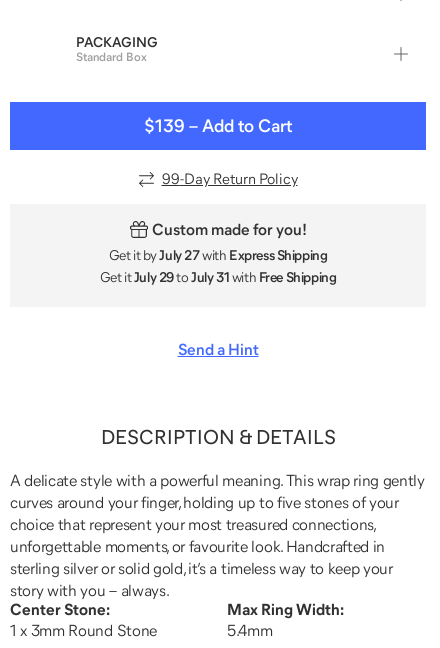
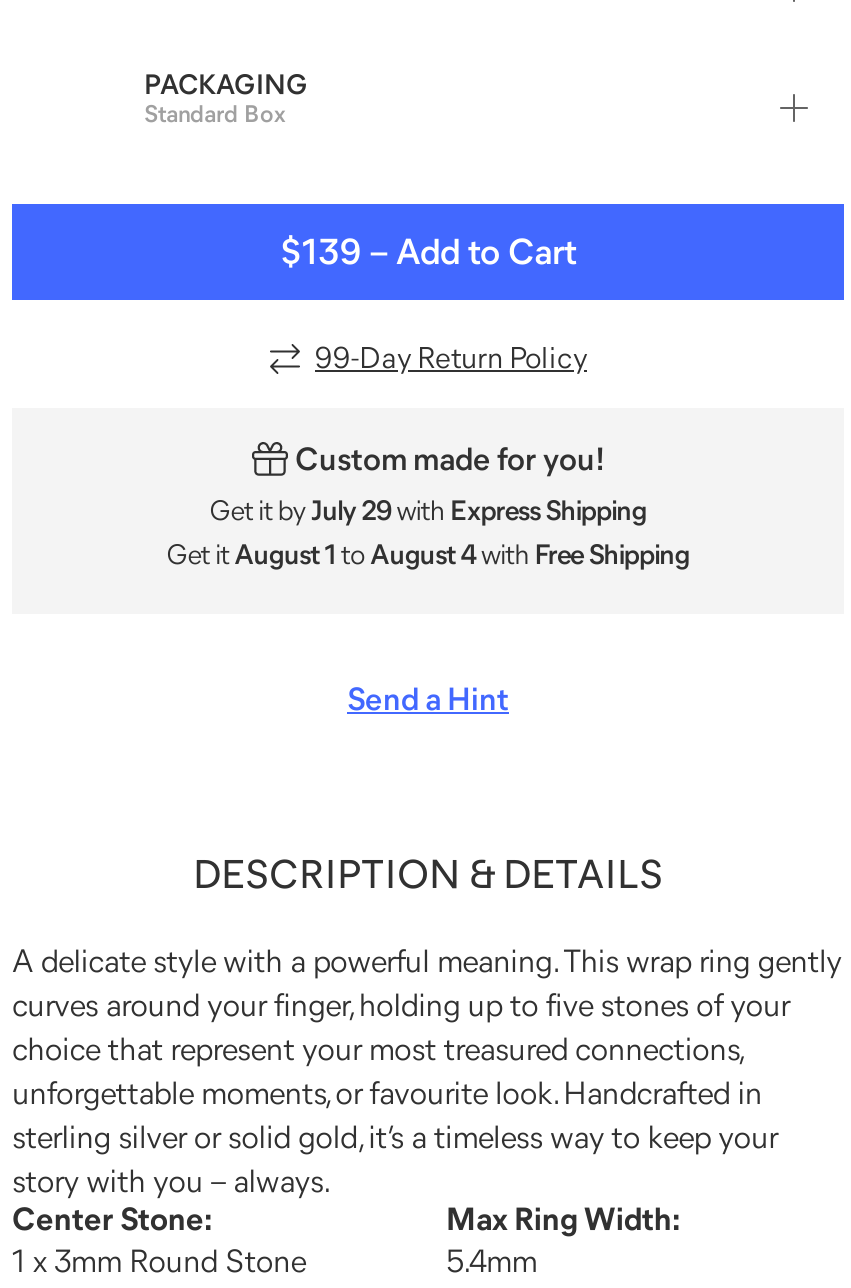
[109,248,327,262] Get it by July 27 with Express Shipping -> [209,497,647,525] Get it by July 29 with Express Shipping
[100,270,336,284] Get it July 29 to July 31 with Free Shipping -> [166,541,690,569] Get it August 1 to August 4 with Free Shipping

